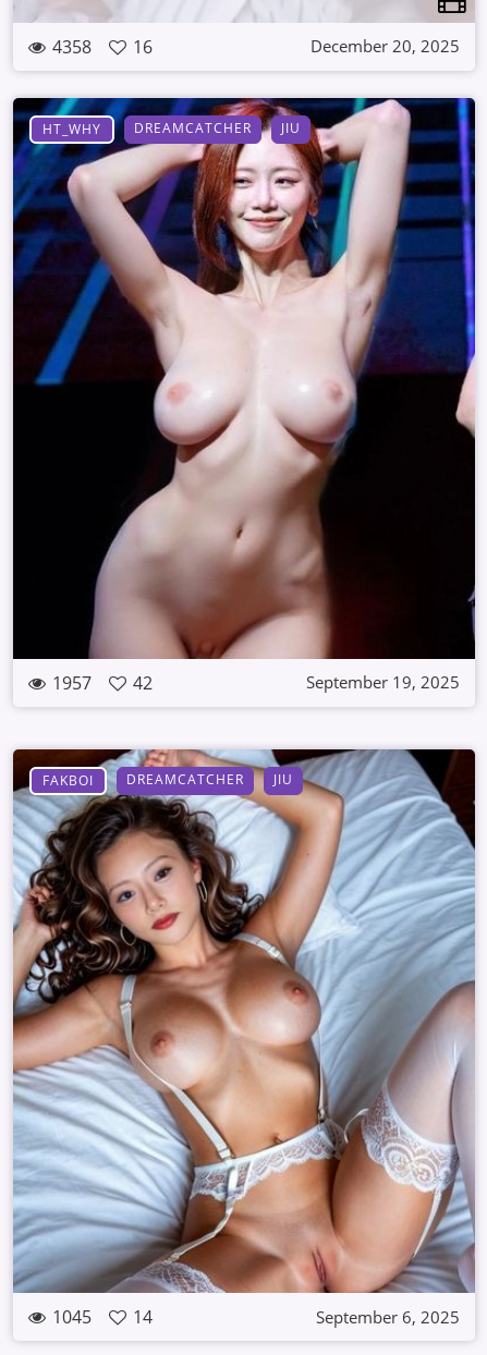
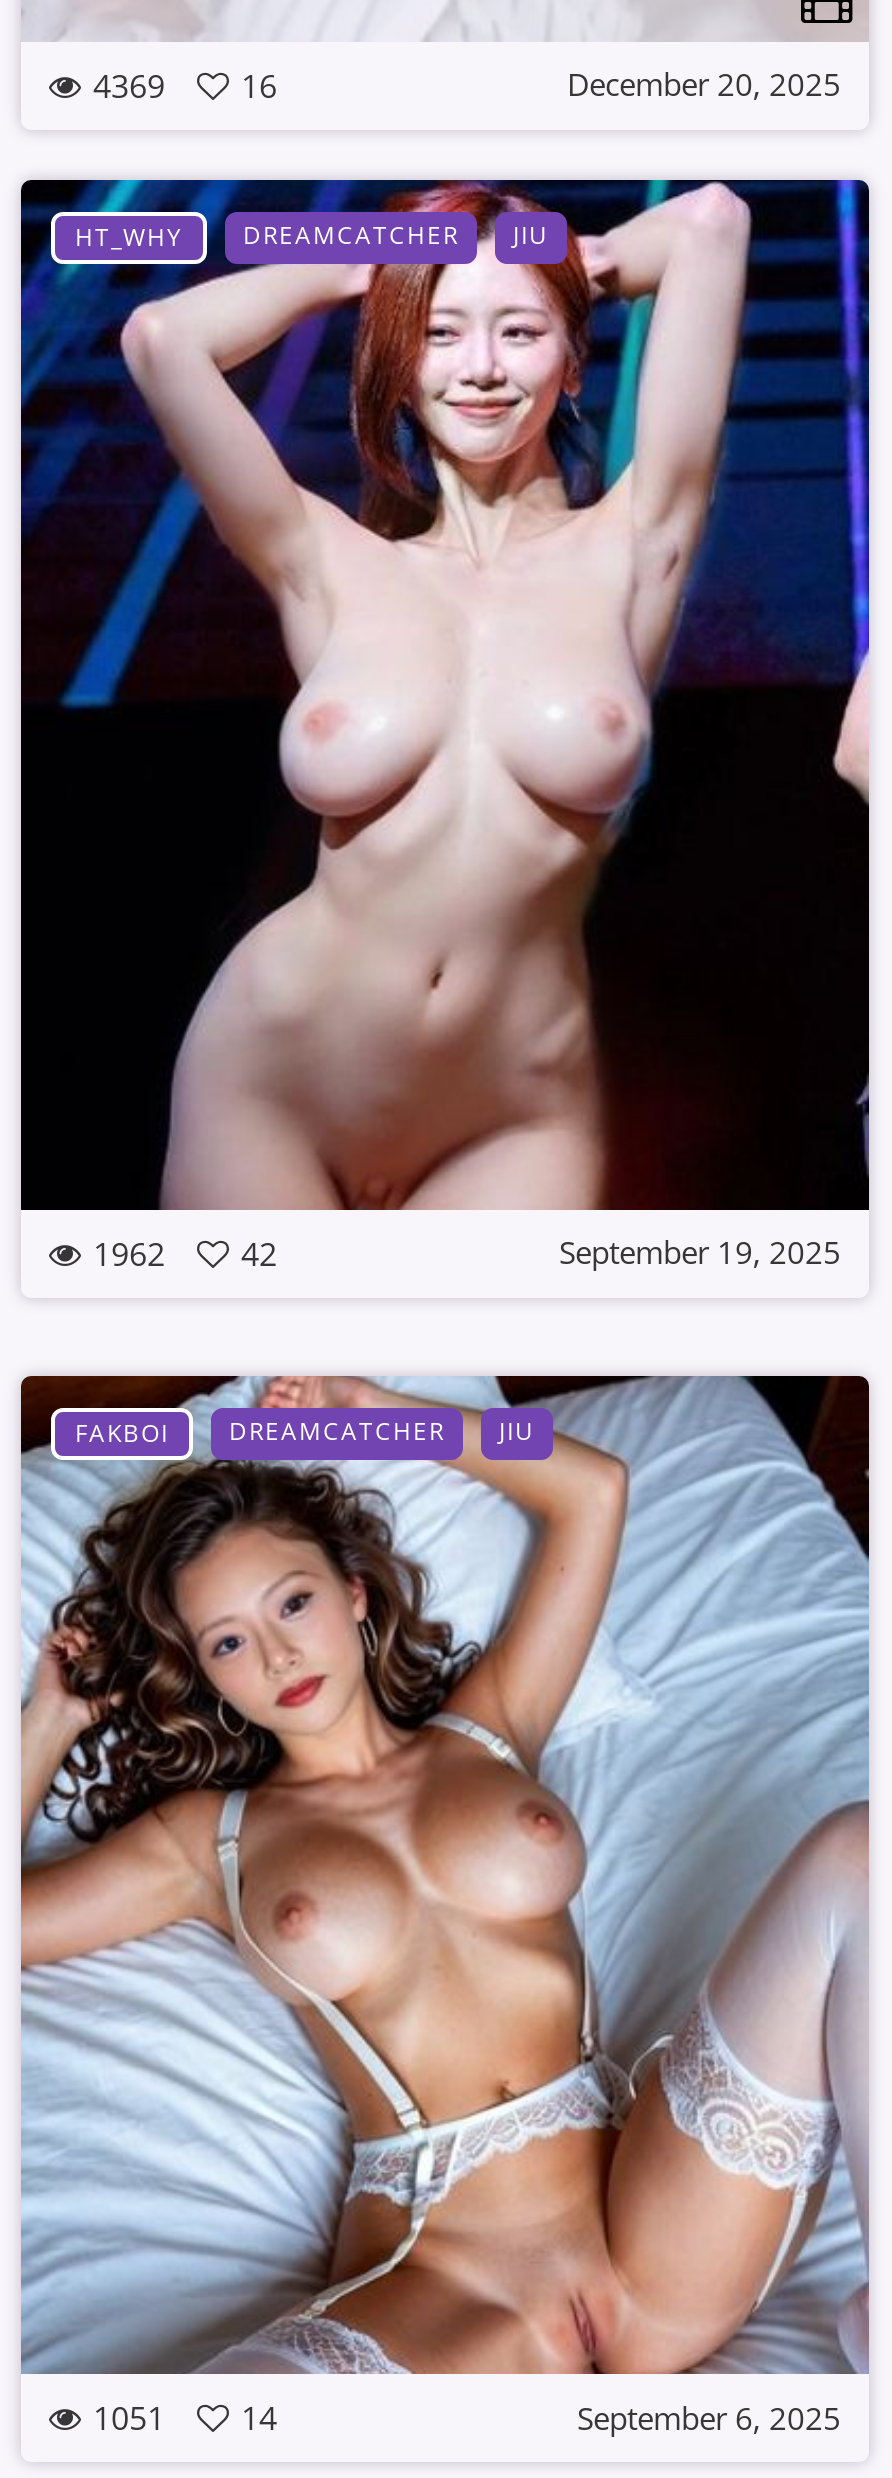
[52,35,153,58] 4358 16 -> [93,63,277,107] 4369 16
[52,671,153,695] 1957 42 -> [93,1232,277,1276] 1962 42
[52,1305,153,1329] 1045 14 -> [93,2396,277,2440] 1051 14

